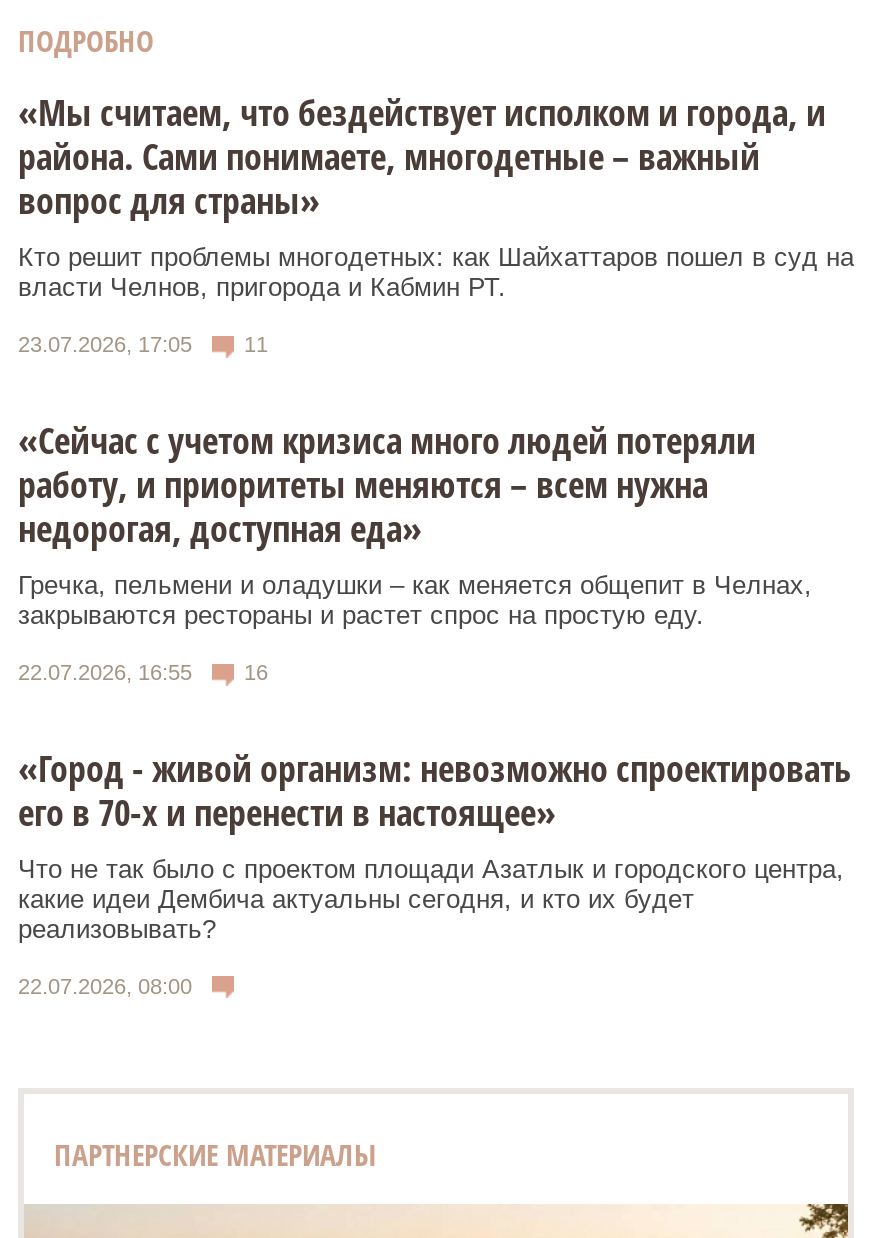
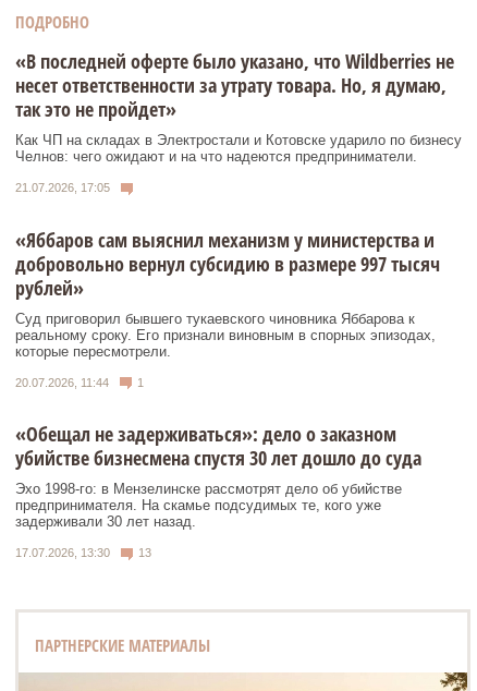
[18,89,854,303] «Мы считаем, что бездействует исполком и города, и | района. Сами понимаете, многодетные – важный | вопрос для страны» | Кто решит проблемы многодетных: как Шайхаттаров пошел в суд на | власти Челнов, пригорода и Кабмин РТ. -> [15,48,462,165] «В последней оферте было указано, что Wildberries не | несет ответственности за утрату товара. Но, я думаю, | так это не пройдет» | Как ЧП на складах в Электростали и Котовске ударило по бизнесу | Челнов: чего ожидают и на что надеются предприниматели.
[18,333,268,357] 23.07.2026, 17:05 | 11 -> [15,181,110,194] 21.07.2026, 17:05
[18,416,812,630] «Сейчас с учетом кризиса много людей потеряли | работу, и приоритеты меняются – всем нужна | недорогая, доступная еда» | Гречка, пельмени и оладушки – как меняется общепит в Челнах, | закрываются рестораны и растет спрос на простую еду. -> [15,227,440,360] «Яббаров сам выяснил механизм у министерства и | добровольно вернул субсидию в размере 997 тысяч | рублей» | Суд приговорил бывшего тукаевского чиновника Яббарова к | реальному сроку. Его признали виновным в спорных эпизодах, | которые пересмотрели.
[18,660,268,684] 22.07.2026, 16:55 | 16 -> [15,376,144,389] 20.07.2026, 11:44 | 1
[18,743,852,943] «Город - живой организм: невозможно спроектировать | его в 70-х и перенести в настоящее» | Что не так было с проектом площади Азатлык и городского центра, | какие идеи Дембича актуальны сегодня, и кто их будет | реализовывать? -> [15,421,421,530] «Обещал не задерживаться»: дело о заказном | убийстве бизнесмена спустя 30 лет дошло до суда | Эхо 1998-го: в Мензелинске рассмотрят дело об убийстве | предпринимателя. На скамье подсудимых те, кого уже | задерживали 30 лет назад.
[18,973,192,997] 22.07.2026, 08:00 -> [15,547,151,560] 17.07.2026, 13:30 | 13

